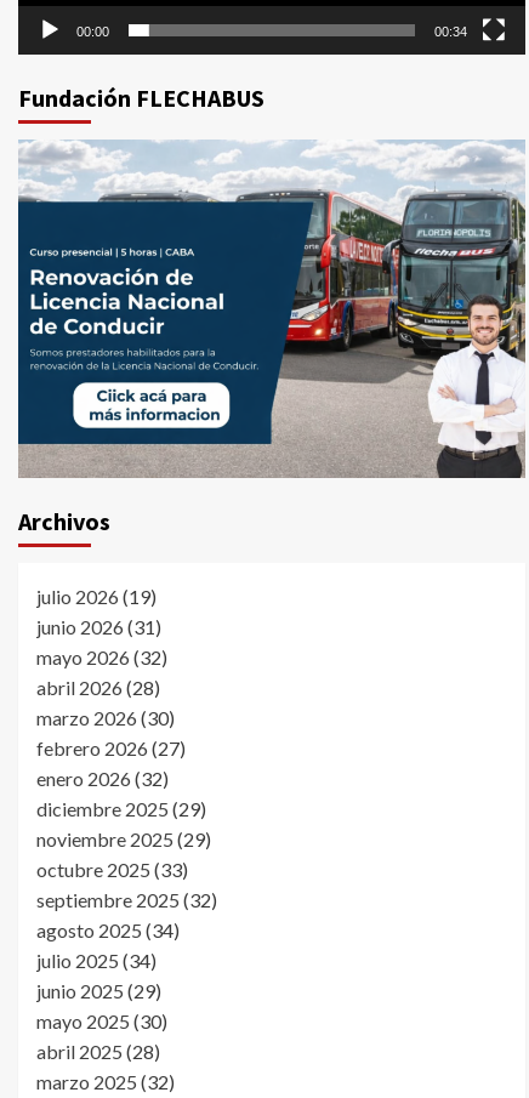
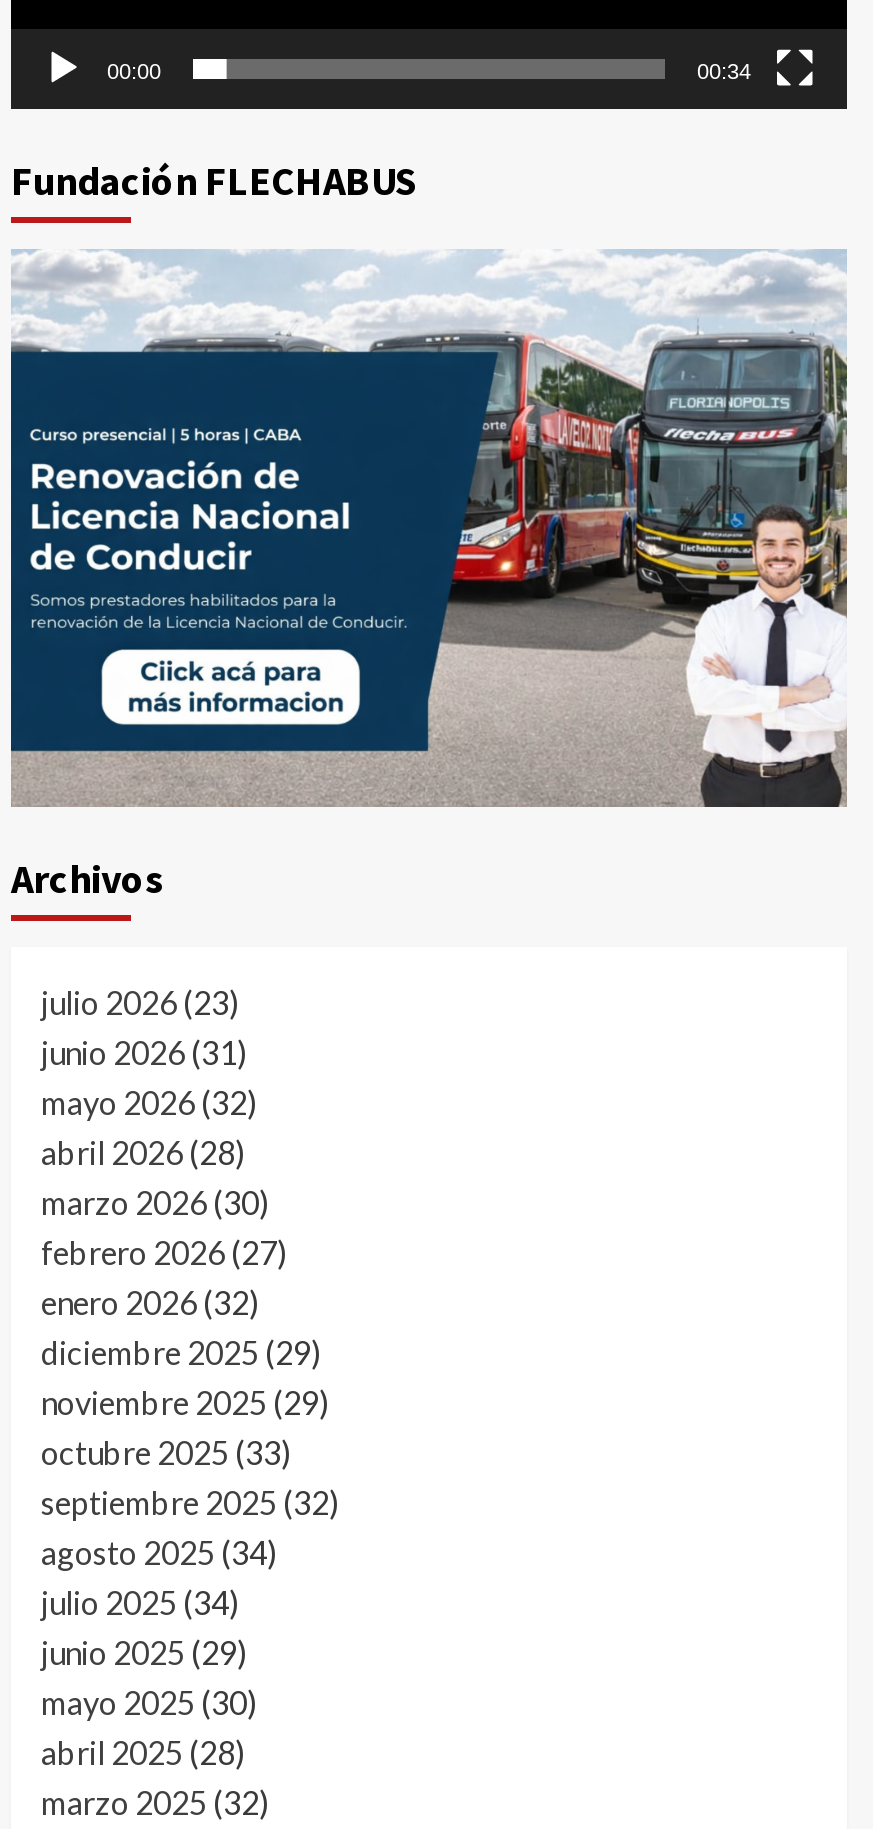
[36,585,157,608] julio 2026 (19) -> [41,983,239,1021] julio 2026 (23)

